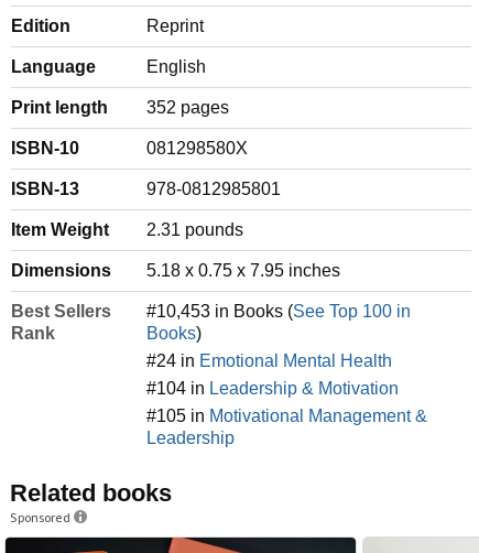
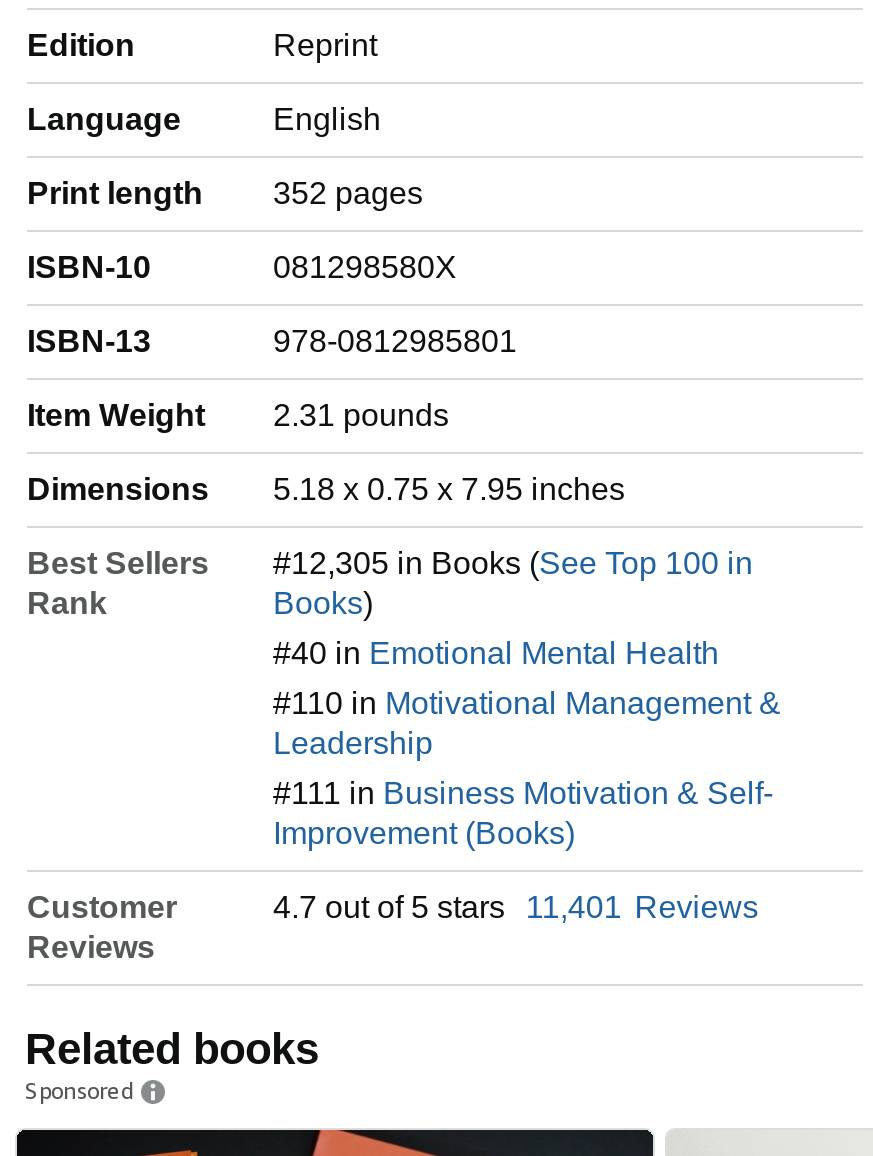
[146,302,411,321] #10,453 in Books (See Top 100 in -> [273,545,753,579] #12,305 in Books (See Top 100 in
[146,352,427,426] #24 in Emotional Mental Health | #104 in Leadership & Motivation | #105 in Motivational Management & -> [273,635,781,719] #40 in Emotional Mental Health | #110 in Motivational Management &
moved [146,429,235,448] -> [273,725,433,759]: Leadership
none -> [27,775,773,963] #111 in Business Motivation & Self- | Improvement (Books) | Customer | Reviews
none -> [273,889,759,923] 4.7 out of 5 stars 11,401 Reviews

